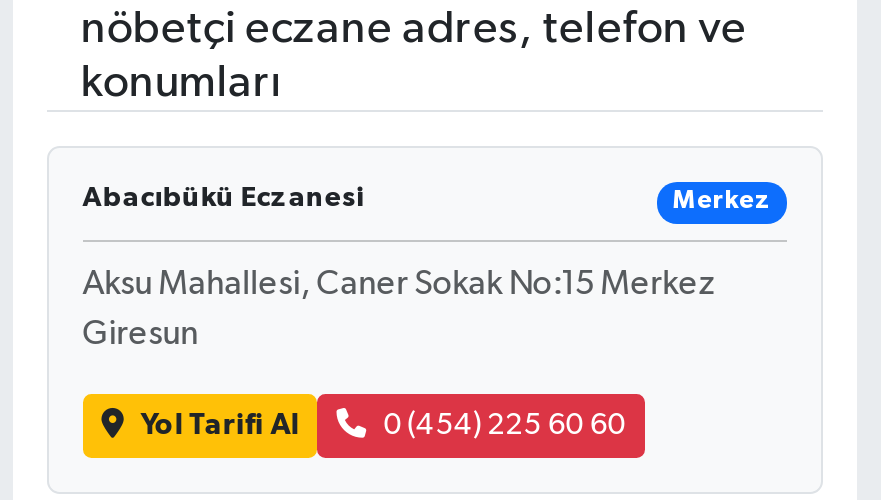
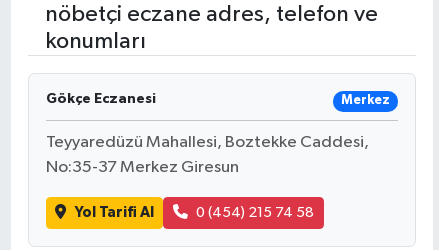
[83,183,365,211] Abacıbükü Eczanesi -> [46,92,156,106] Gökçe Eczanesi
[83,267,717,301] Aksu Mahallesi, Caner Sokak No:15 Merkez -> [46,134,369,151] Teyyaredüzü Mahallesi, Boztekke Caddesi,
[83,317,199,351] Giresun -> [46,159,239,176] No:35-37 Merkez Giresun
[383,410,625,440] 0 (454) 225 60 60 -> [196,205,314,220] 0 (454) 215 74 58

